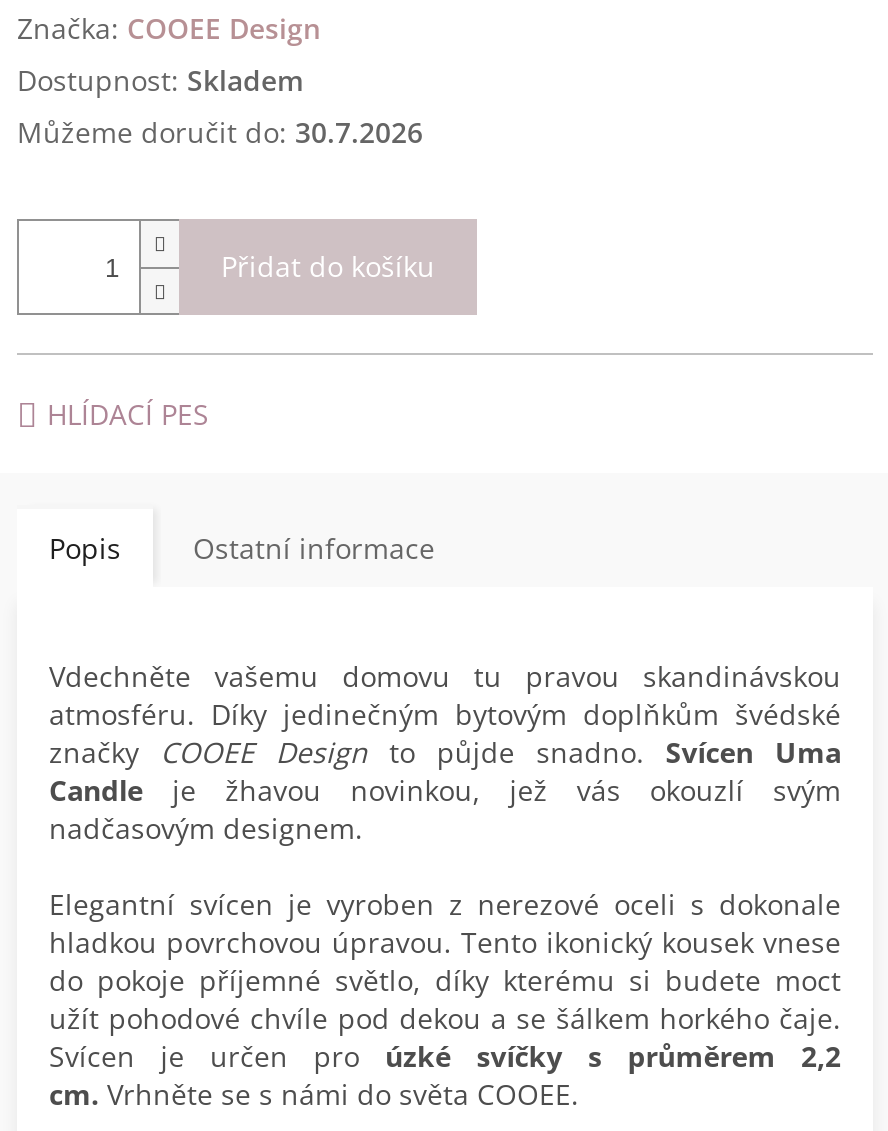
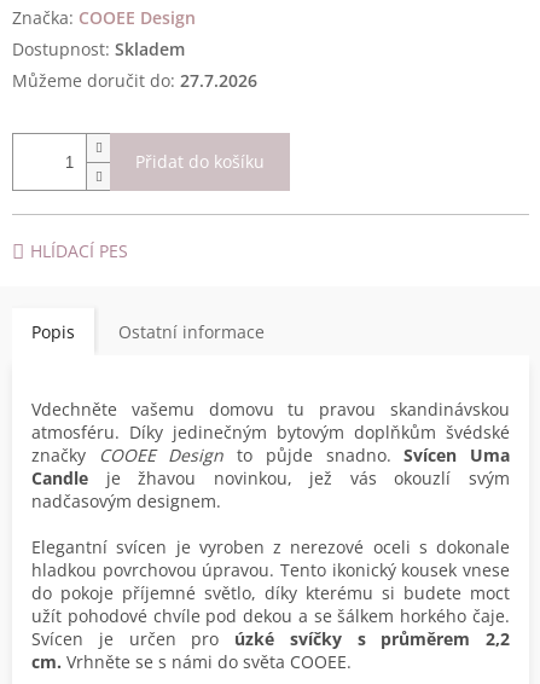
[17,114,423,152] Můžeme doručit do: 30.7.2026 -> [12,69,257,92] Můžeme doručit do: 27.7.2026

